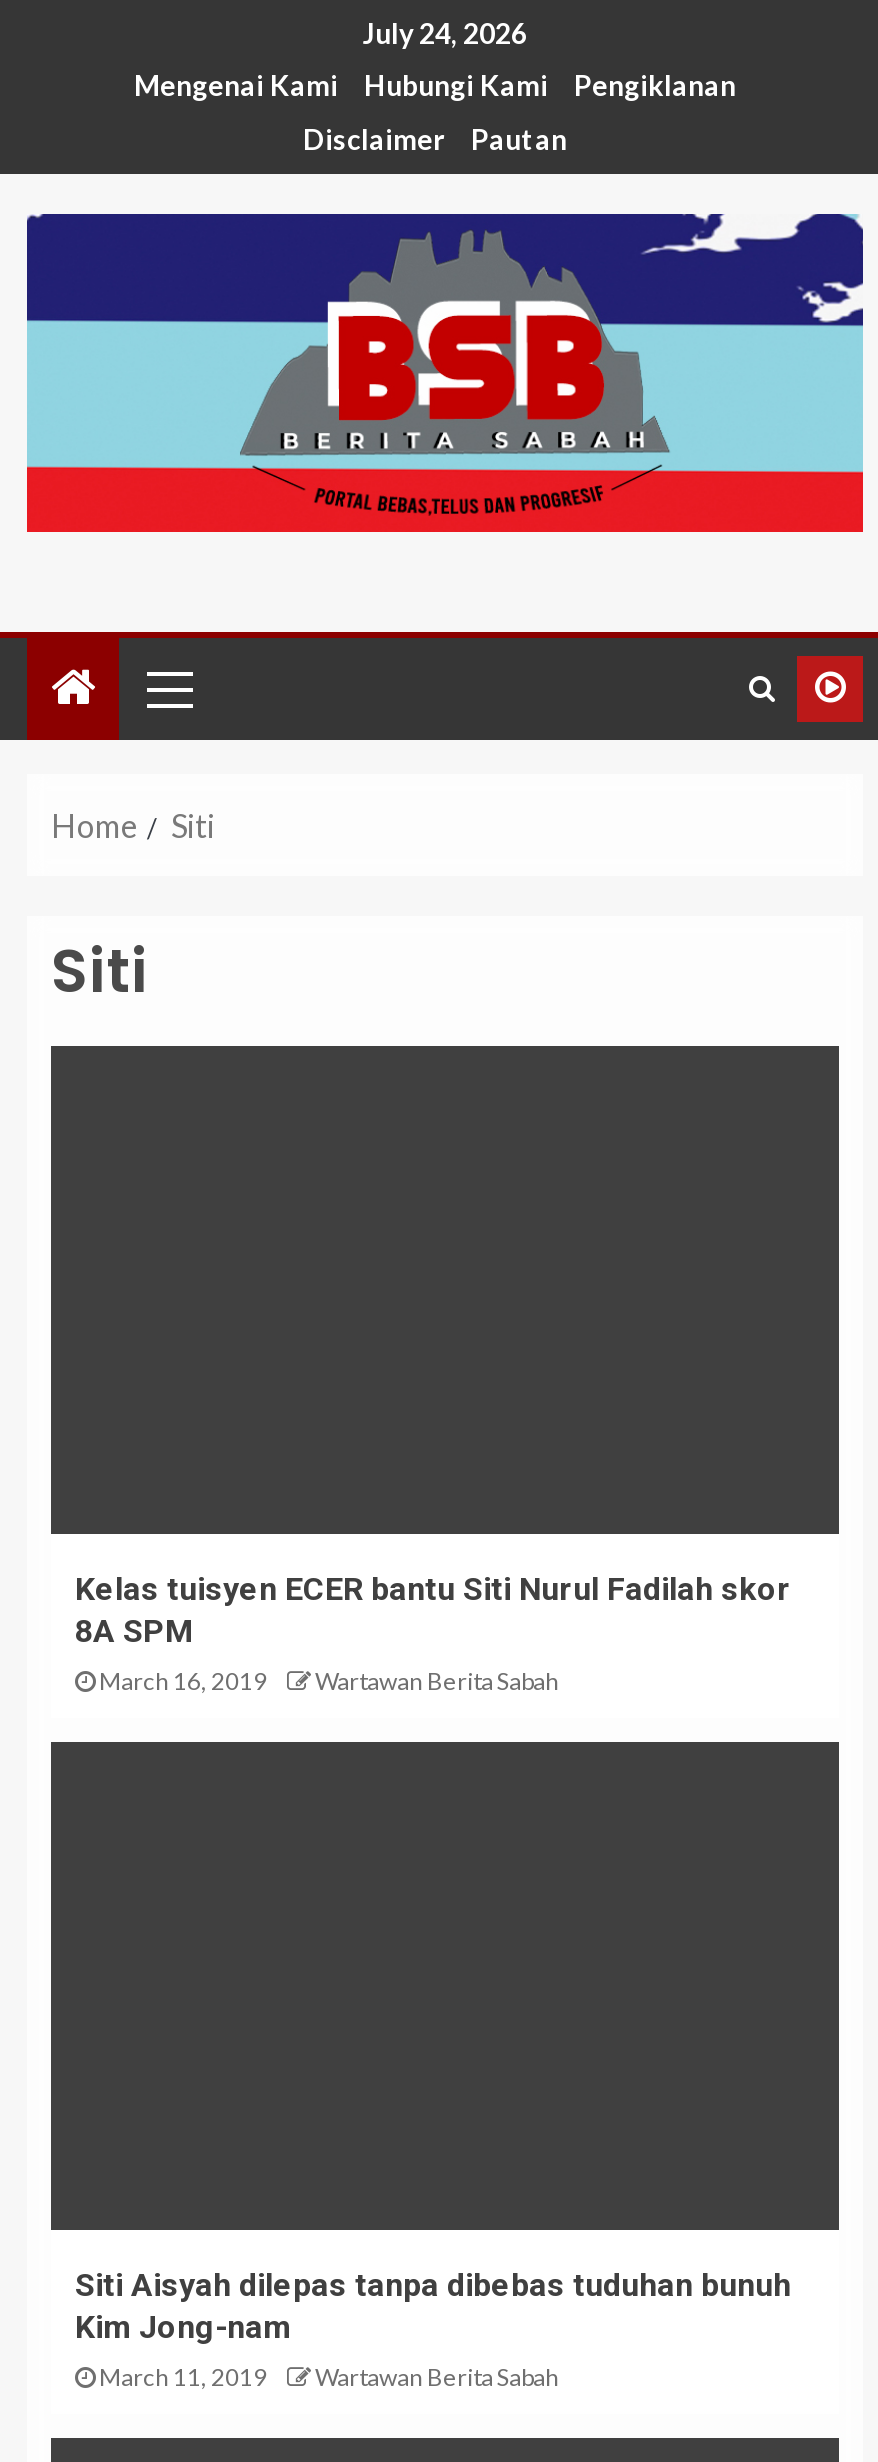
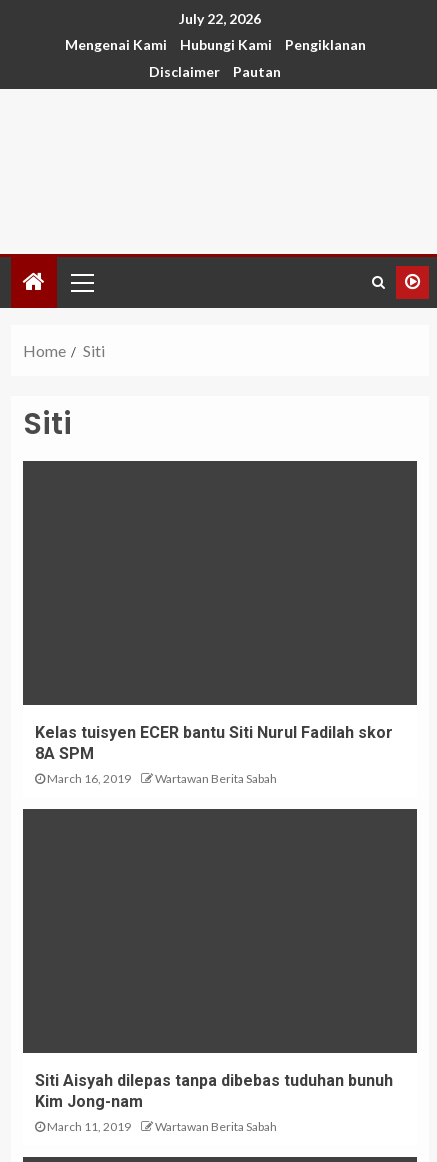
[363,17,527,51] July 24, 2026 -> [179,10,261,27] July 22, 2026
[25,212,865,534] [image] -> none

